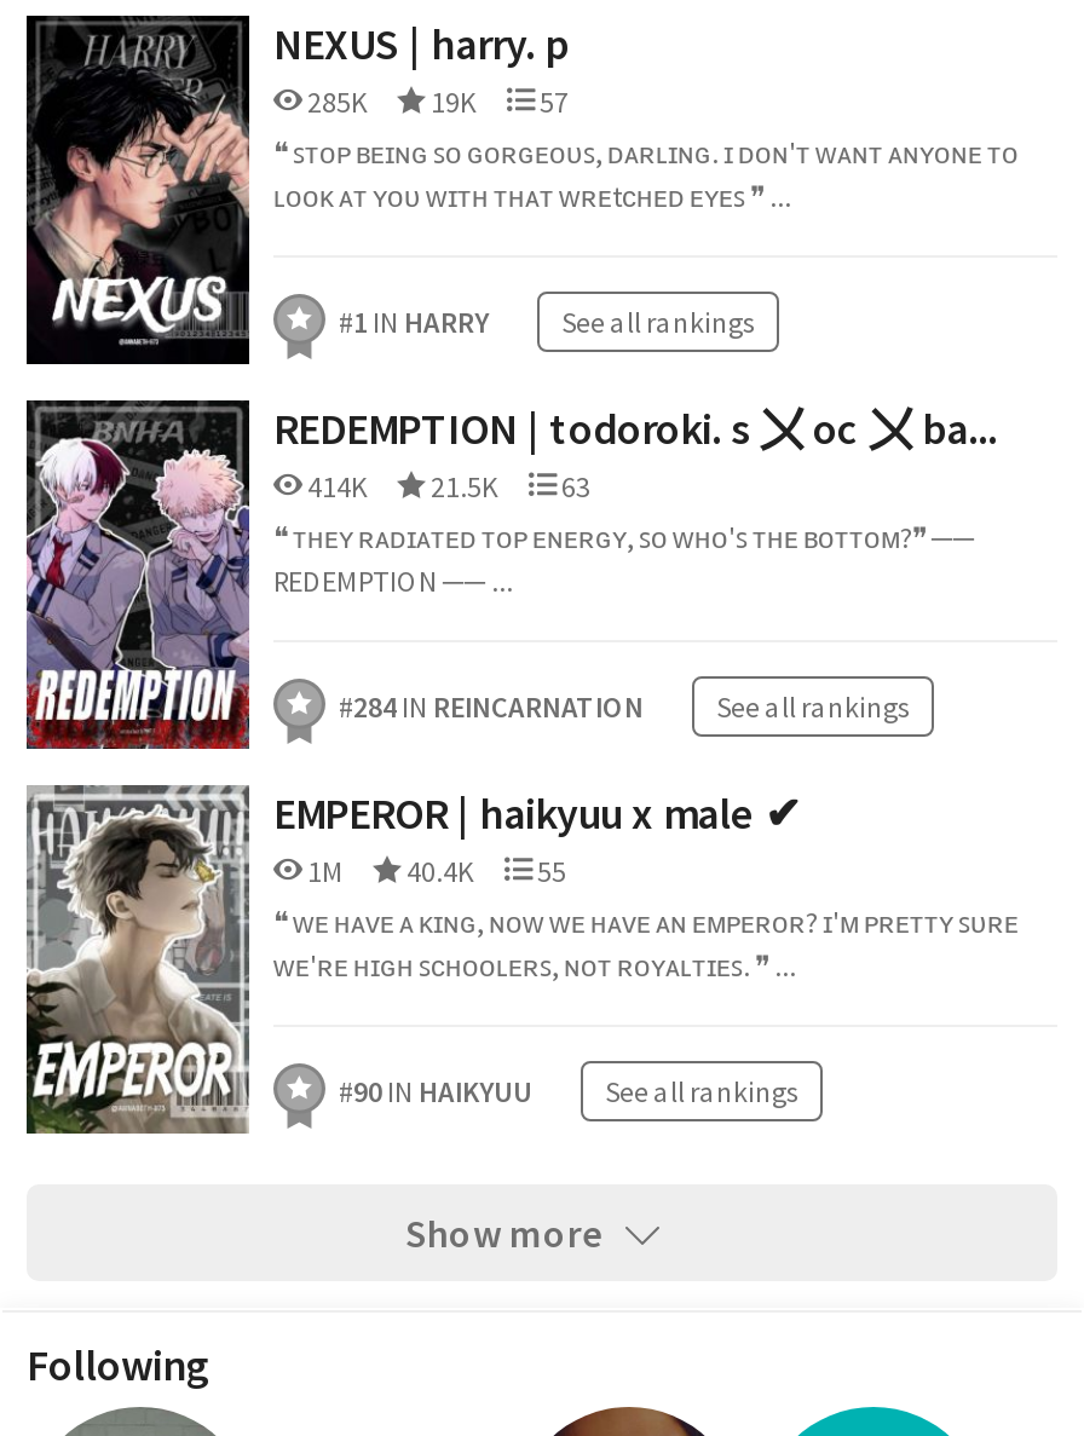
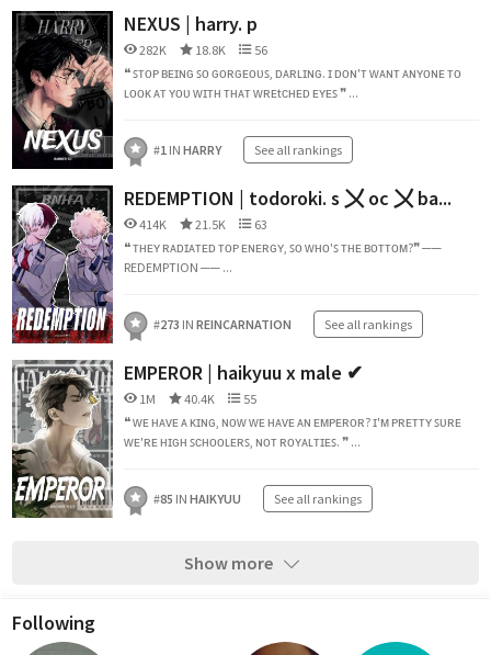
[302,83,569,120] 285K | 19K | 57 -> [137,42,267,58] 282K | 18.8K | 56
[339,688,644,725] #284 IN REINCARNATION -> [153,316,292,332] #273 IN REINCARNATION
[339,1073,798,1109] #90 IN HAIKYUU See all rankings -> [153,490,362,507] #85 IN HAIKYUU See all rankings

